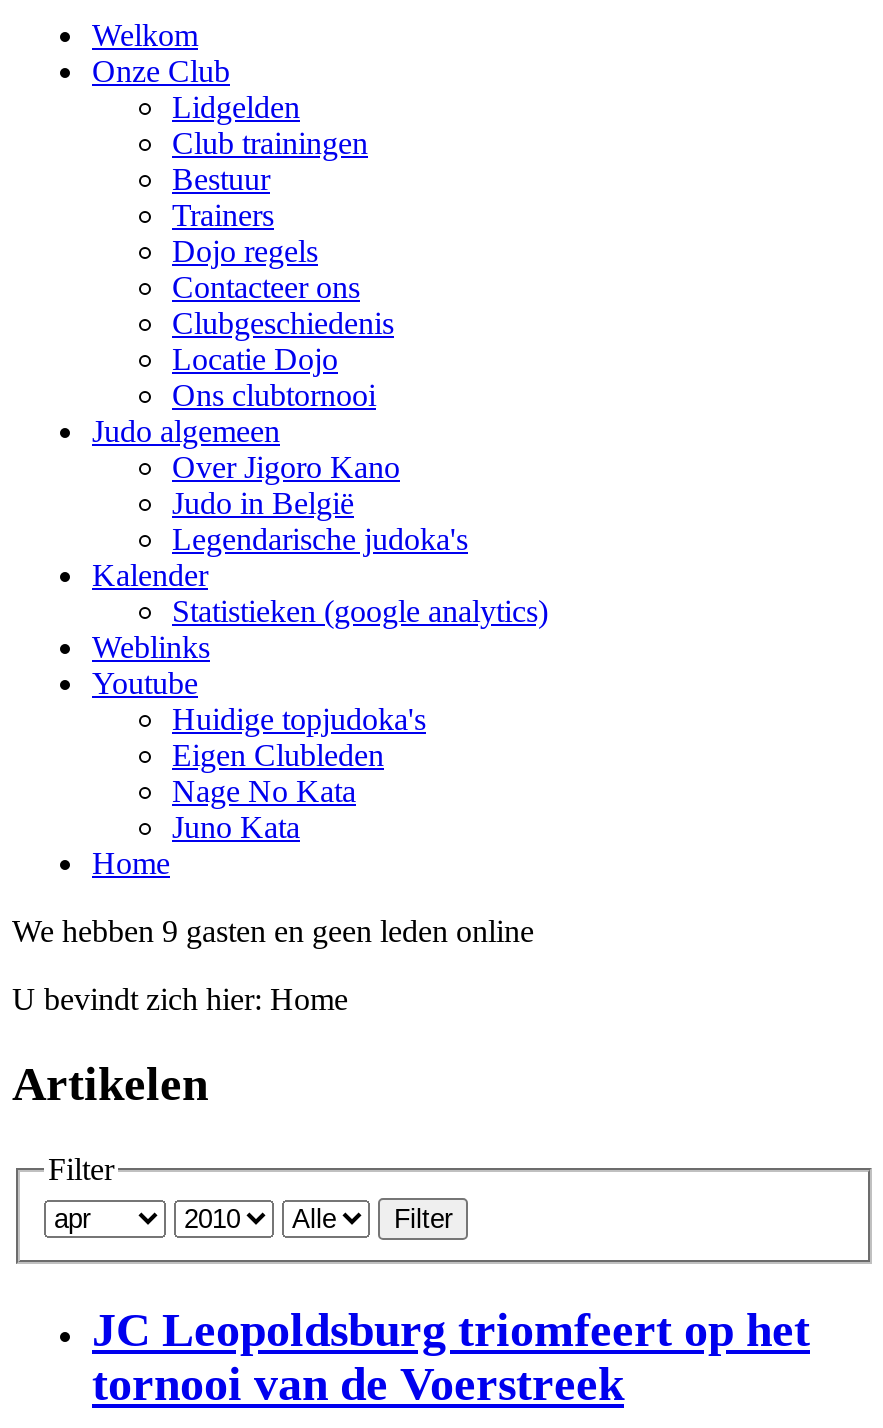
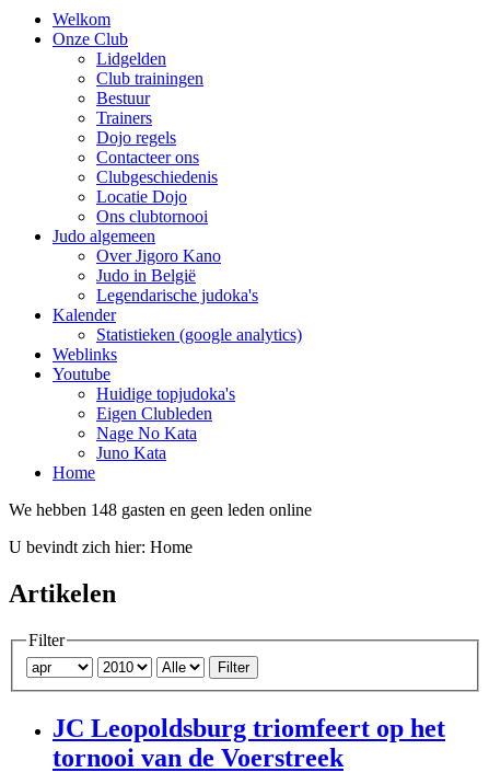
[12,914,534,948] We hebben 9 gasten en geen leden online -> [9,500,312,519] We hebben 148 gasten en geen leden online

